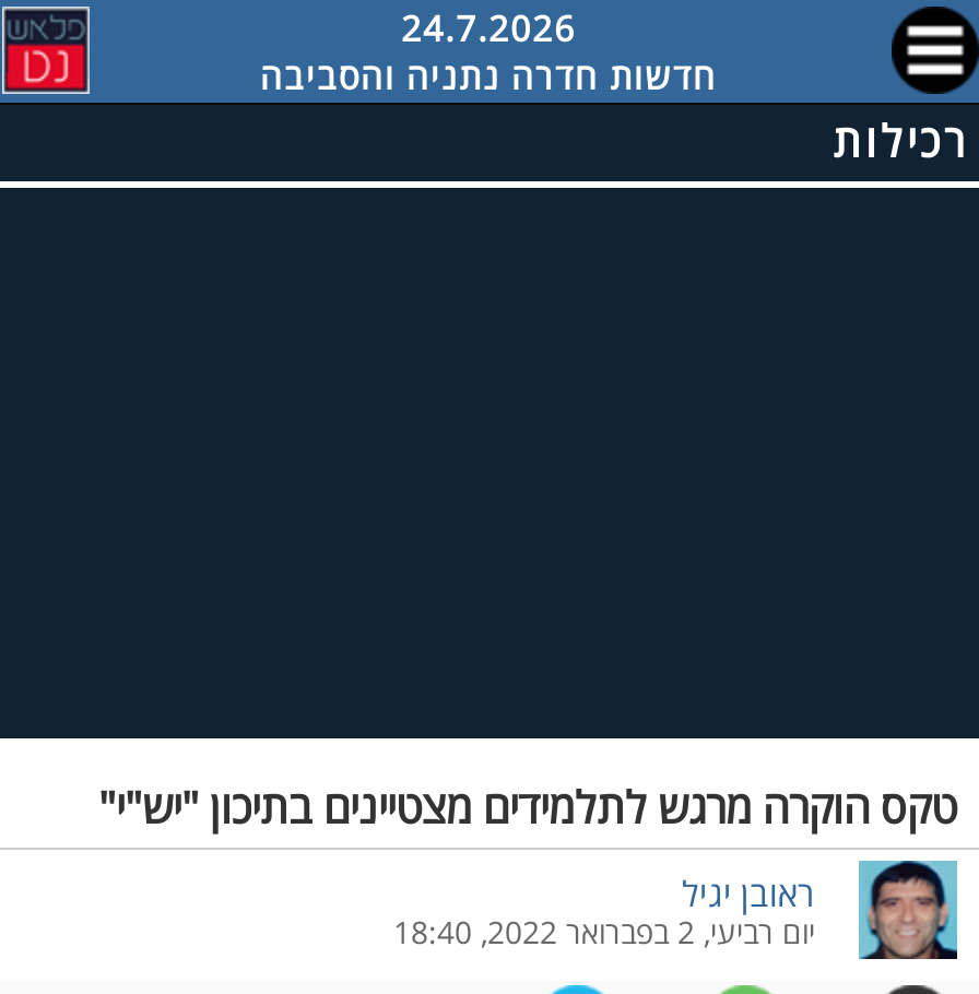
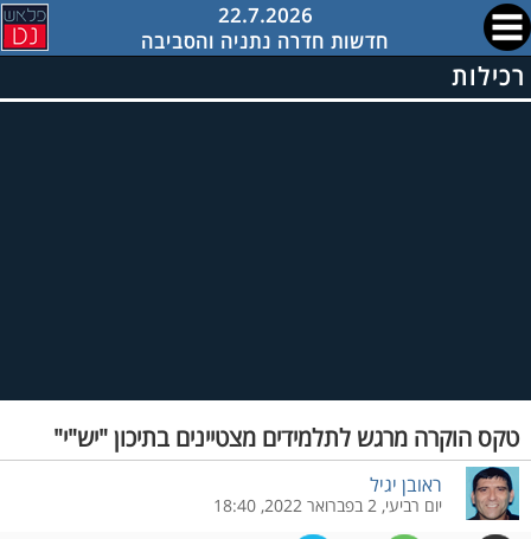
[401,9,576,52] 24.7.2026 -> [217,5,312,28] 22.7.2026

